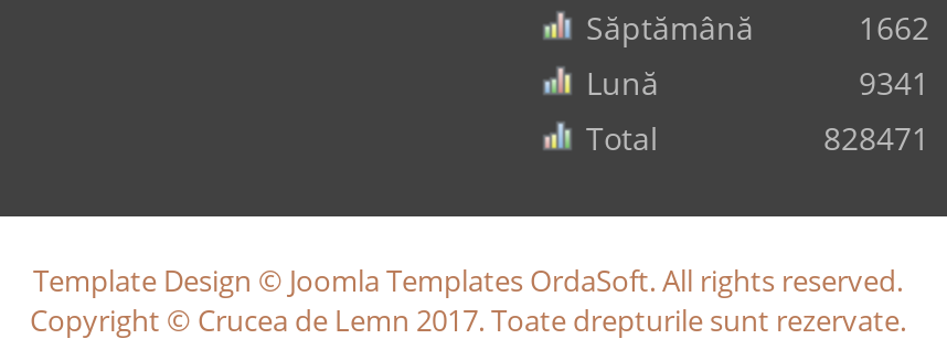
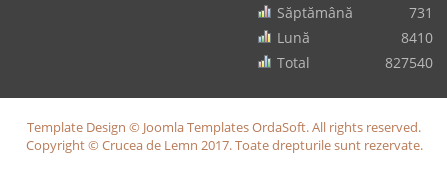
[859,7,929,49] 1662 -> [409,3,433,22] 731
[859,63,929,104] 9341 -> [401,28,433,47] 8410
[823,118,929,160] 828471 -> [385,53,433,72] 827540

